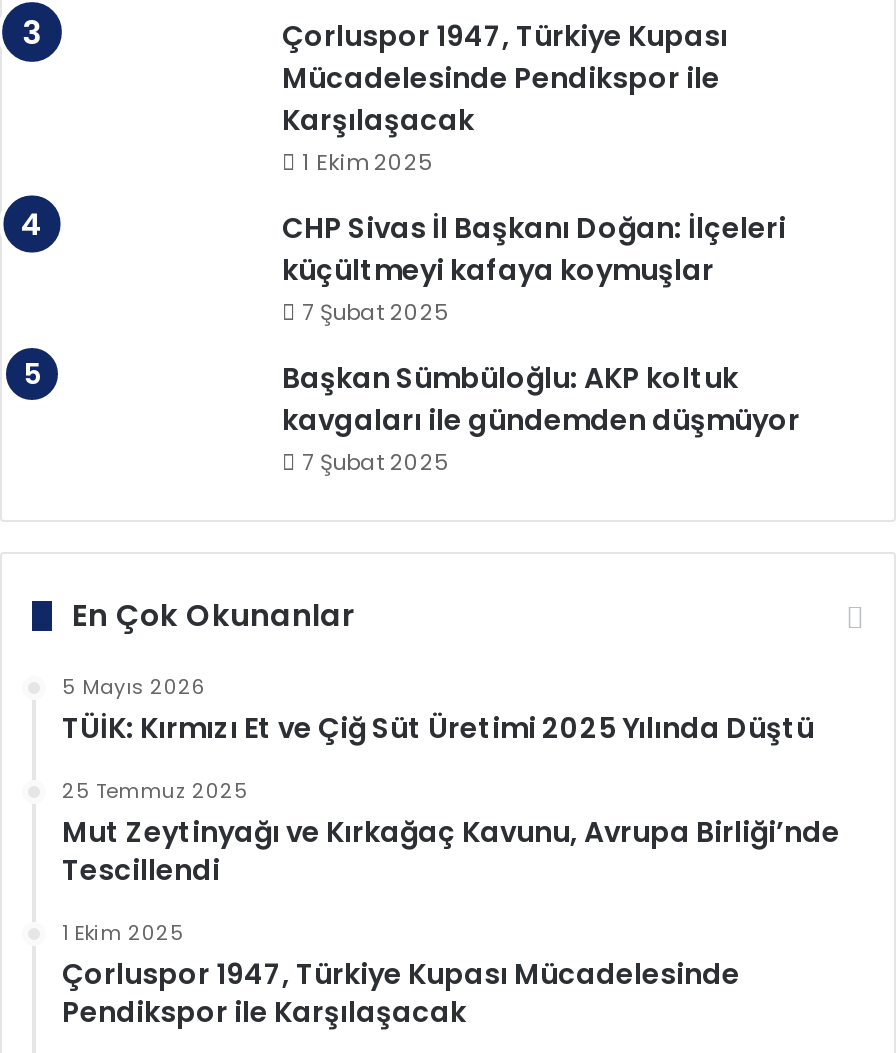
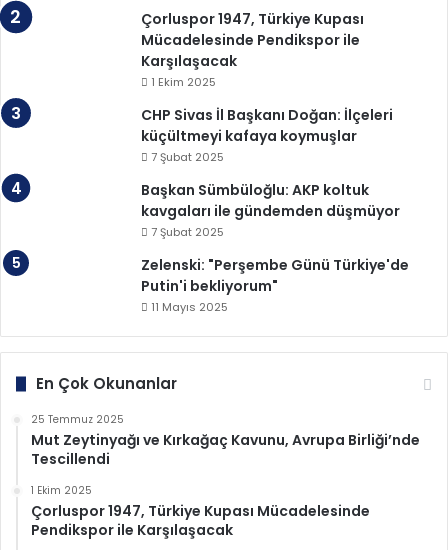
none -> [141,255,409,315] Zelenski: "Perşembe Günü Türkiye'de | Putin'i bekliyorum" | 11 Mayıs 2025
moved [72,595,354,637] -> [36,373,177,394]: En Çok Okunanlar
[62,673,814,749] 5 Mayıs 2026 | TÜİK: Kırmızı Et ve Çiğ Süt Üretimi 2025 Yılında Düştü -> none

